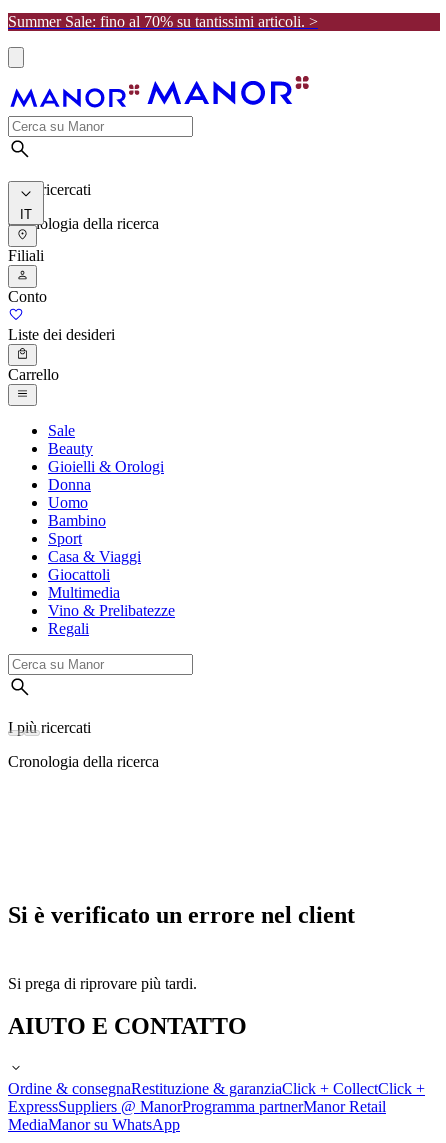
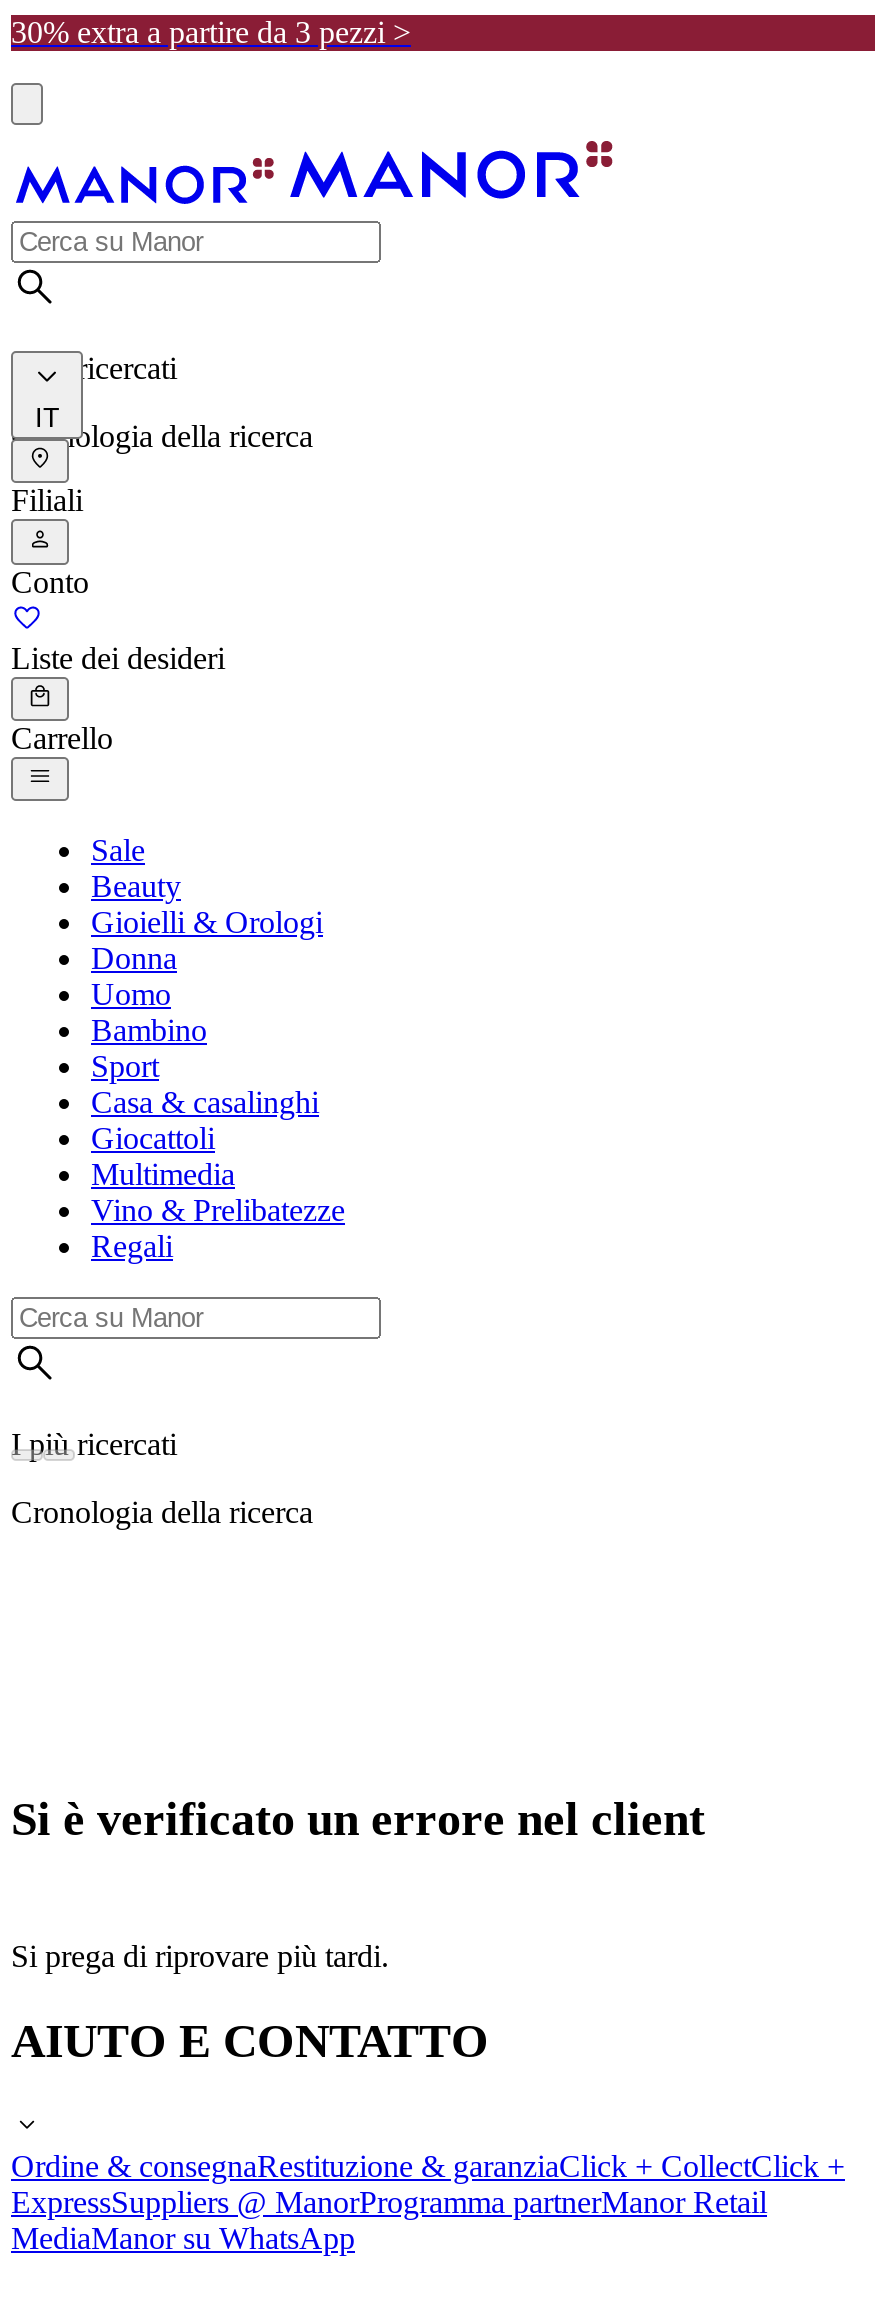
[8,13,318,30] Summer Sale: fino al 70% su tantissimi articoli. > -> [11,15,411,49] 30% extra a partire da 3 pezzi >
[48,548,141,565] Casa & Viaggi -> [91,1086,319,1120] Casa & casalinghi

